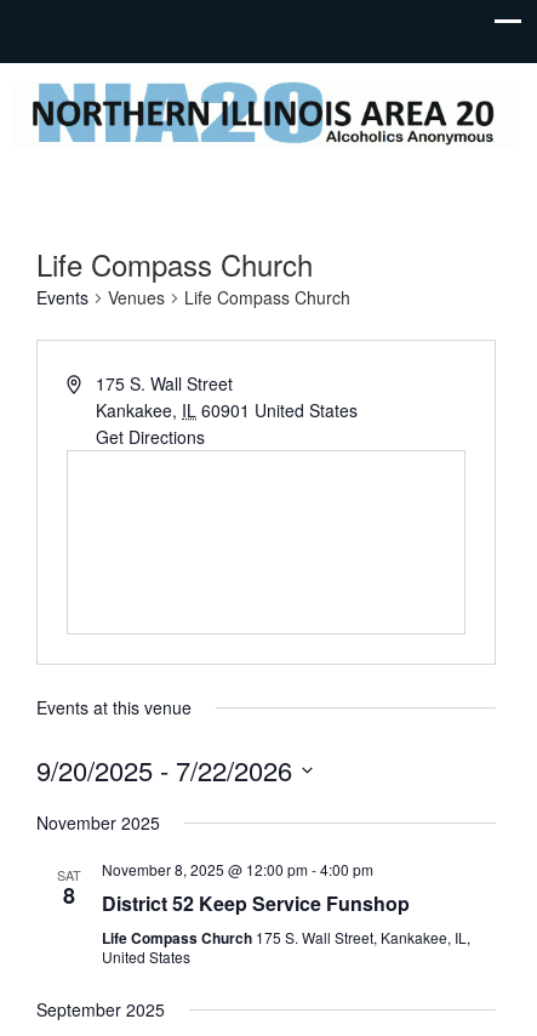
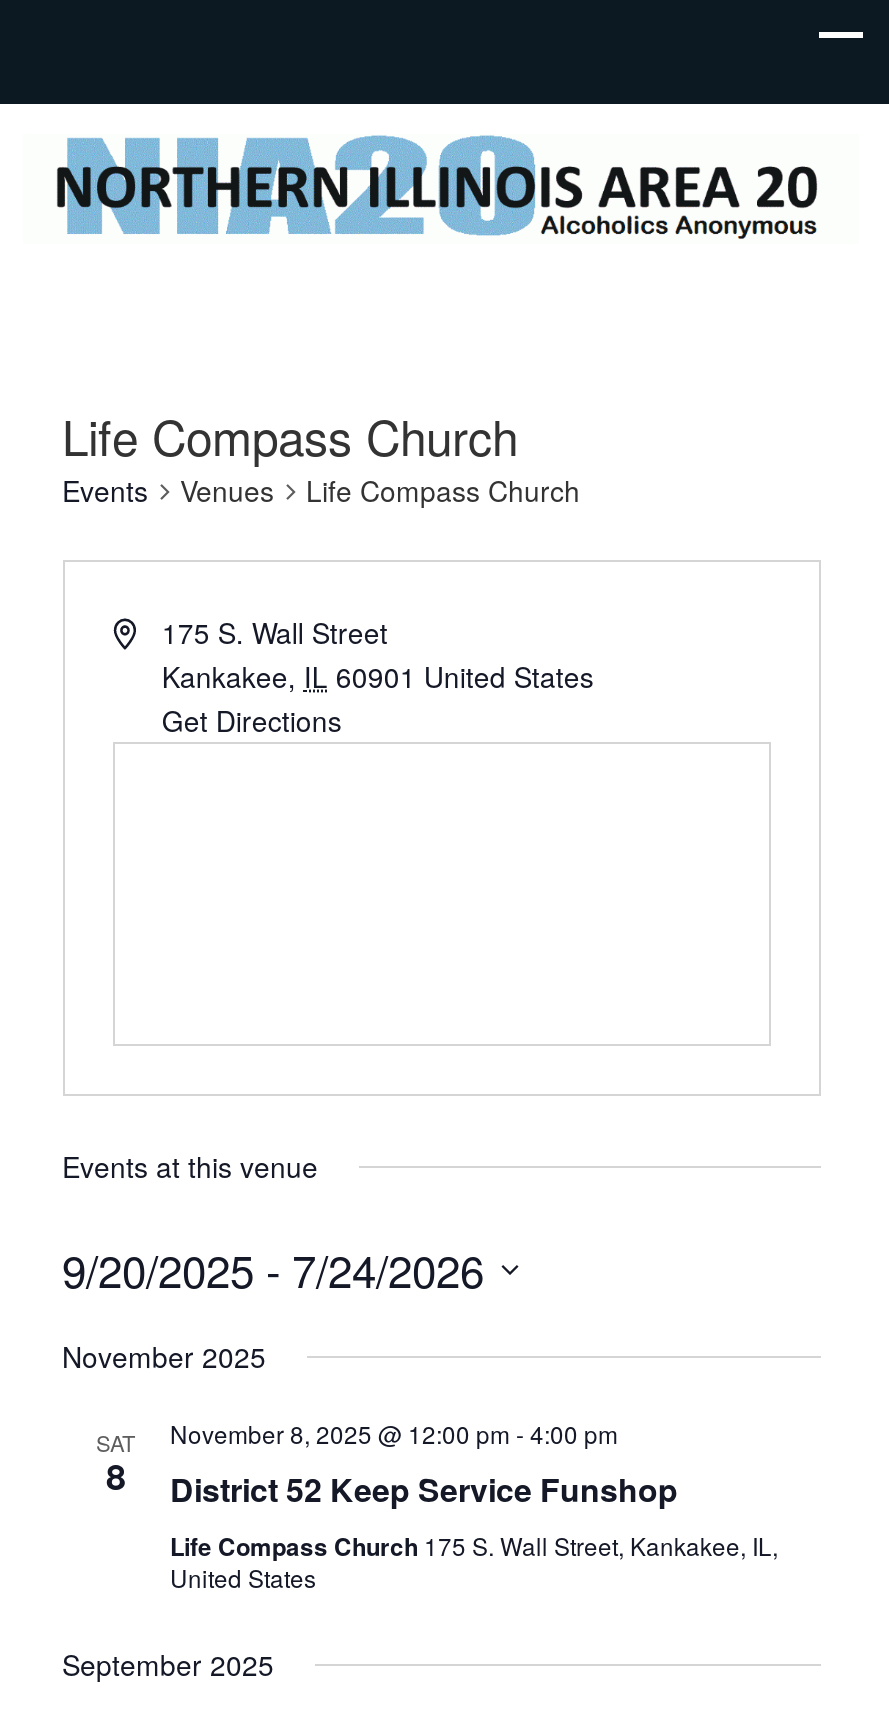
[36,751,292,789] 9/20/2025 - 7/22/2026 -> [62,1238,484,1300] 9/20/2025 - 7/24/2026

